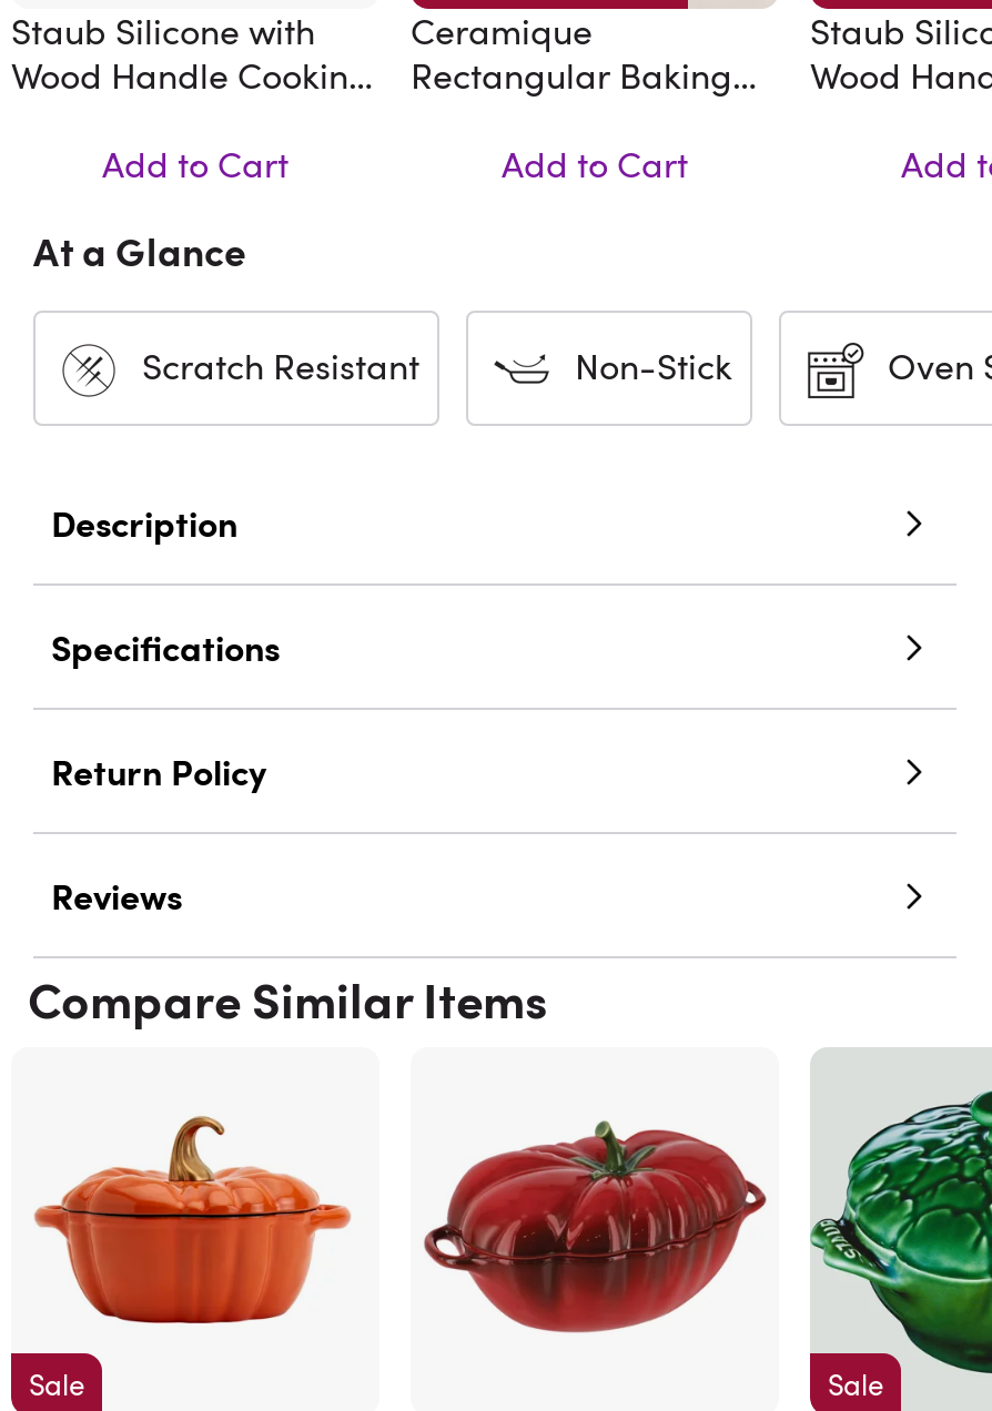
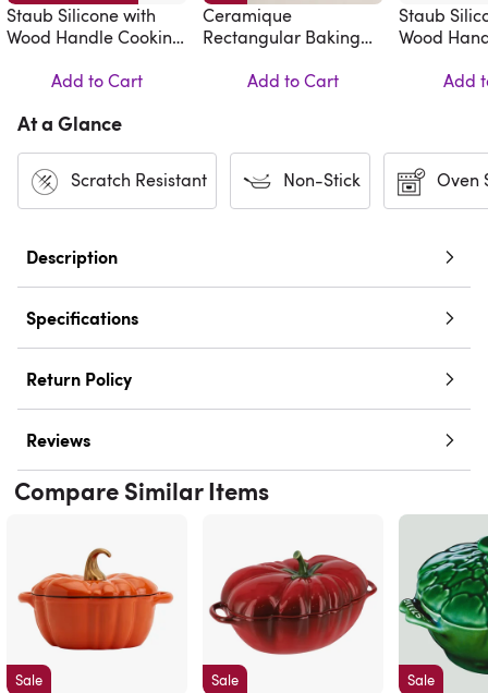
none -> [211,670,239,690] Sale

